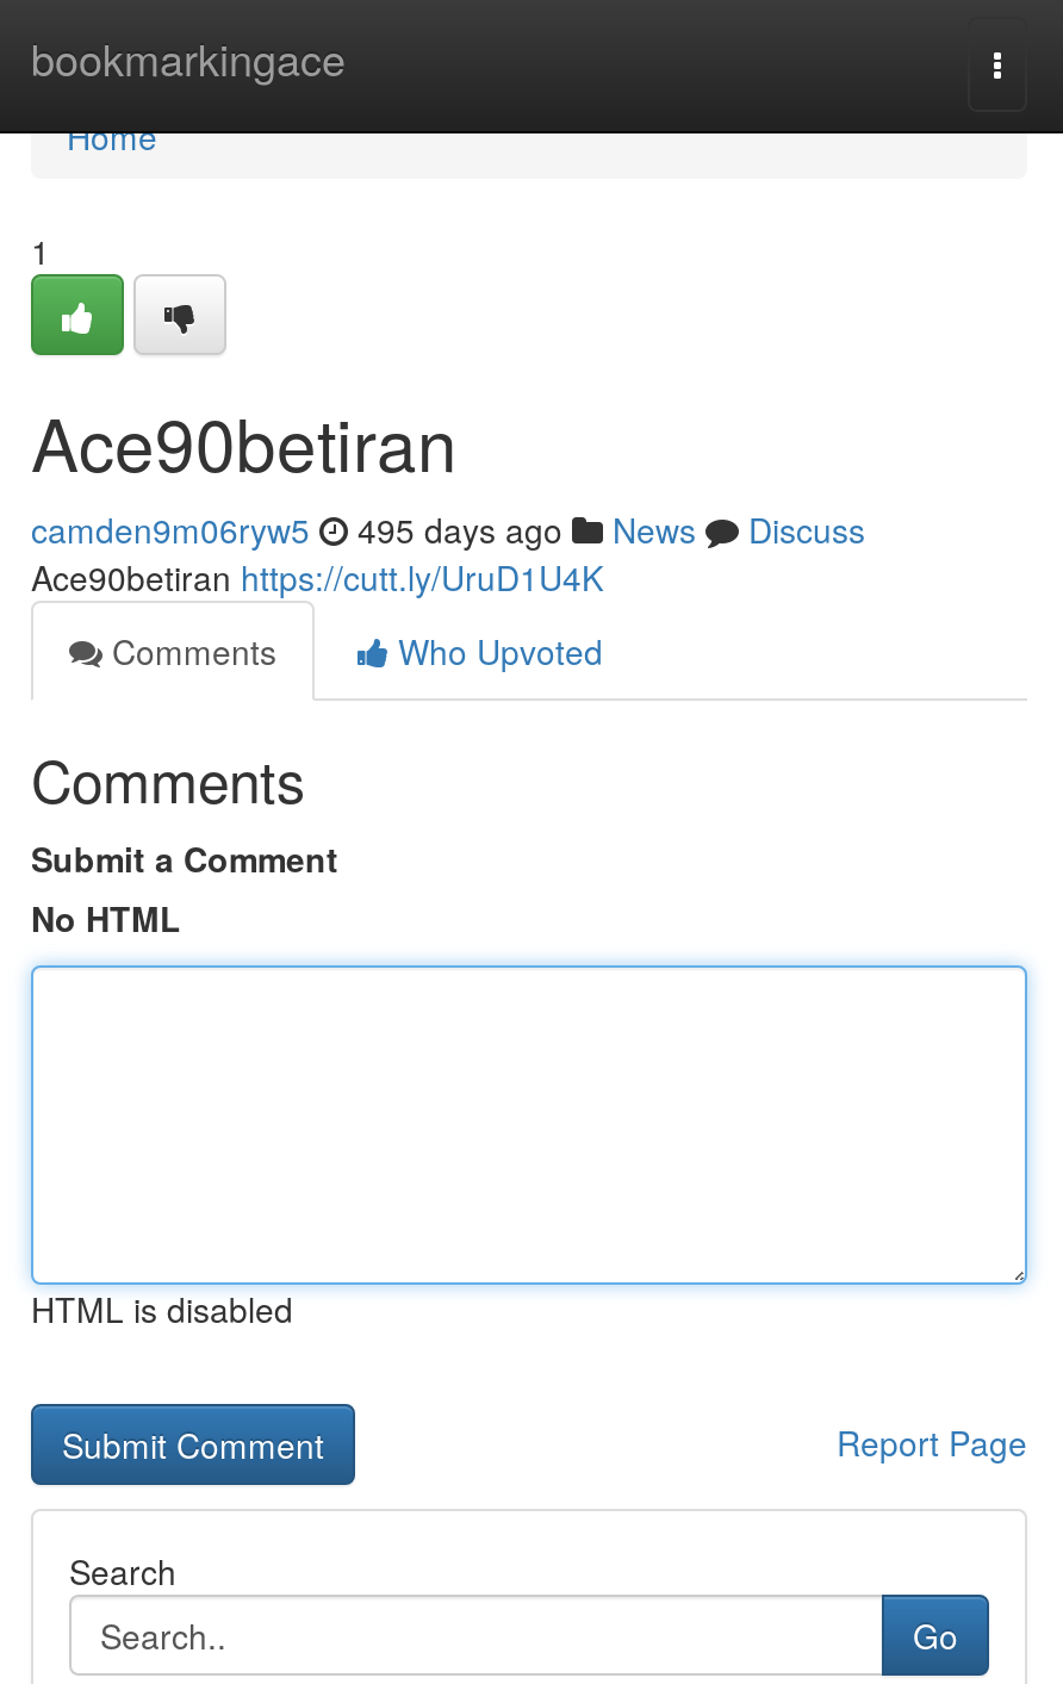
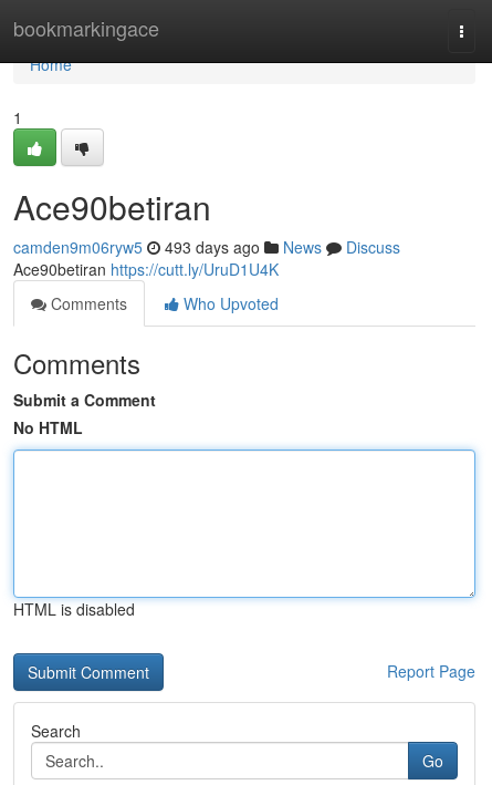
[31,505,865,553] camden9m06ryw5 495 days ago News Discuss -> [13,236,400,258] camden9m06ryw5 493 days ago News Discuss

